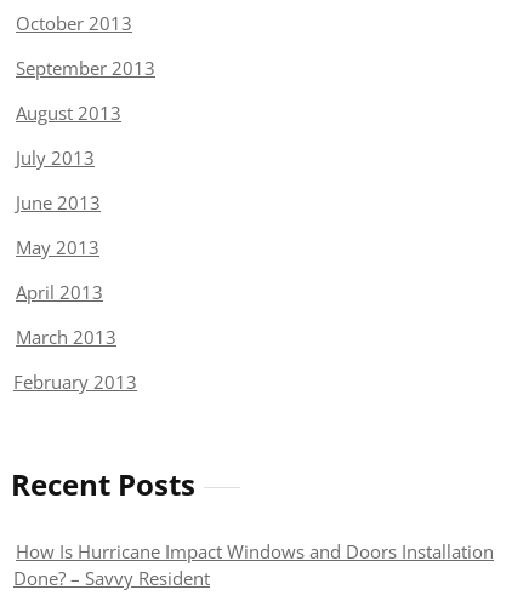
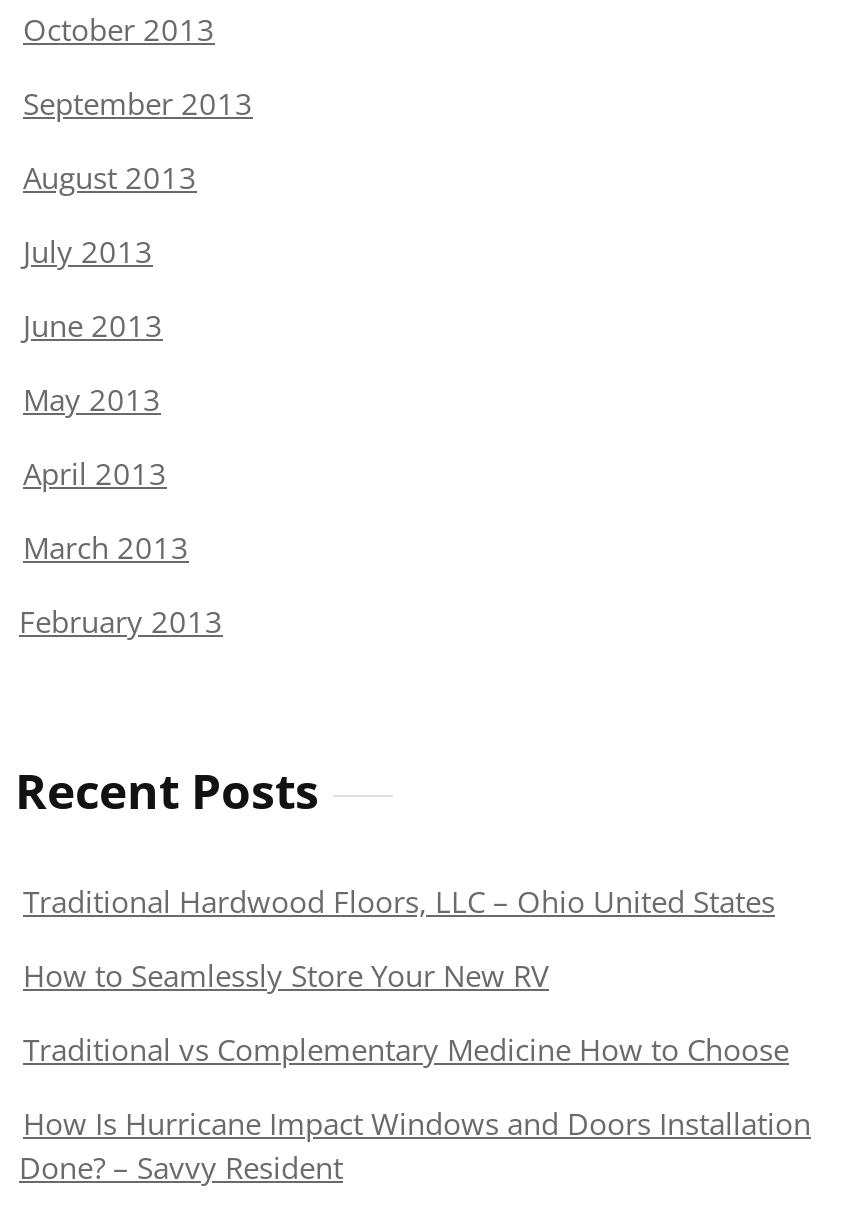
none -> [23,881,789,1069] Traditional Hardwood Floors, LLC – Ohio United States | How to Seamlessly Store Your New RV | Traditional vs Complementary Medicine How to Choose

